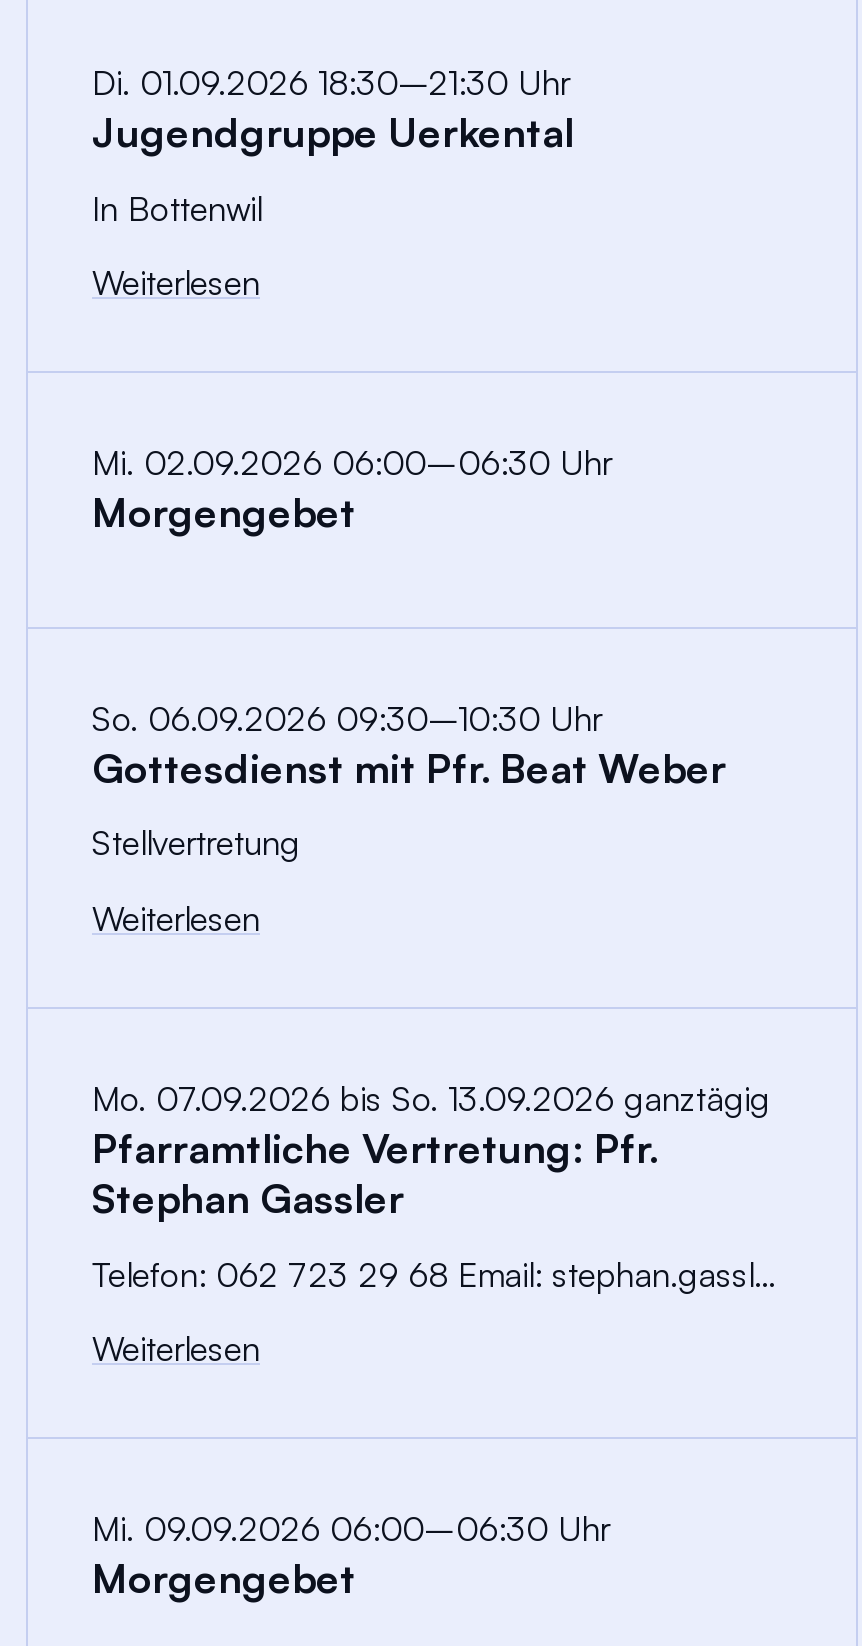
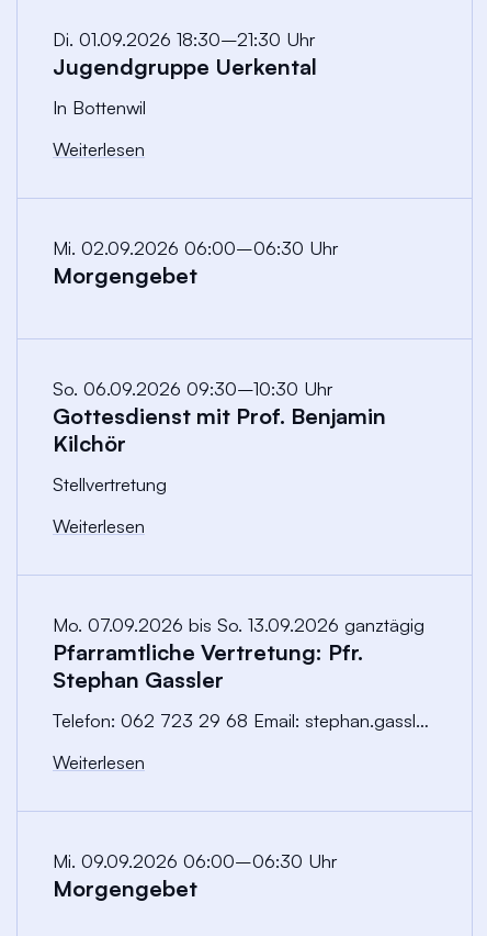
[92,742,726,792] Gottesdienst mit Pfr. Beat Weber -> [53,402,386,457] Gottesdienst mit Prof. Benjamin | Kilchör

